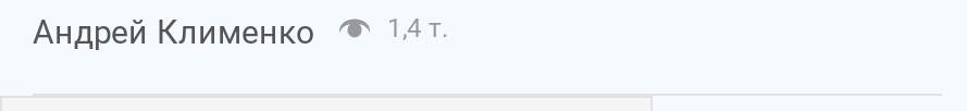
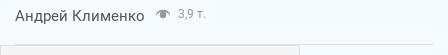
[387,12,448,43] 1,4 т. -> [178,7,206,21] 3,9 т.

